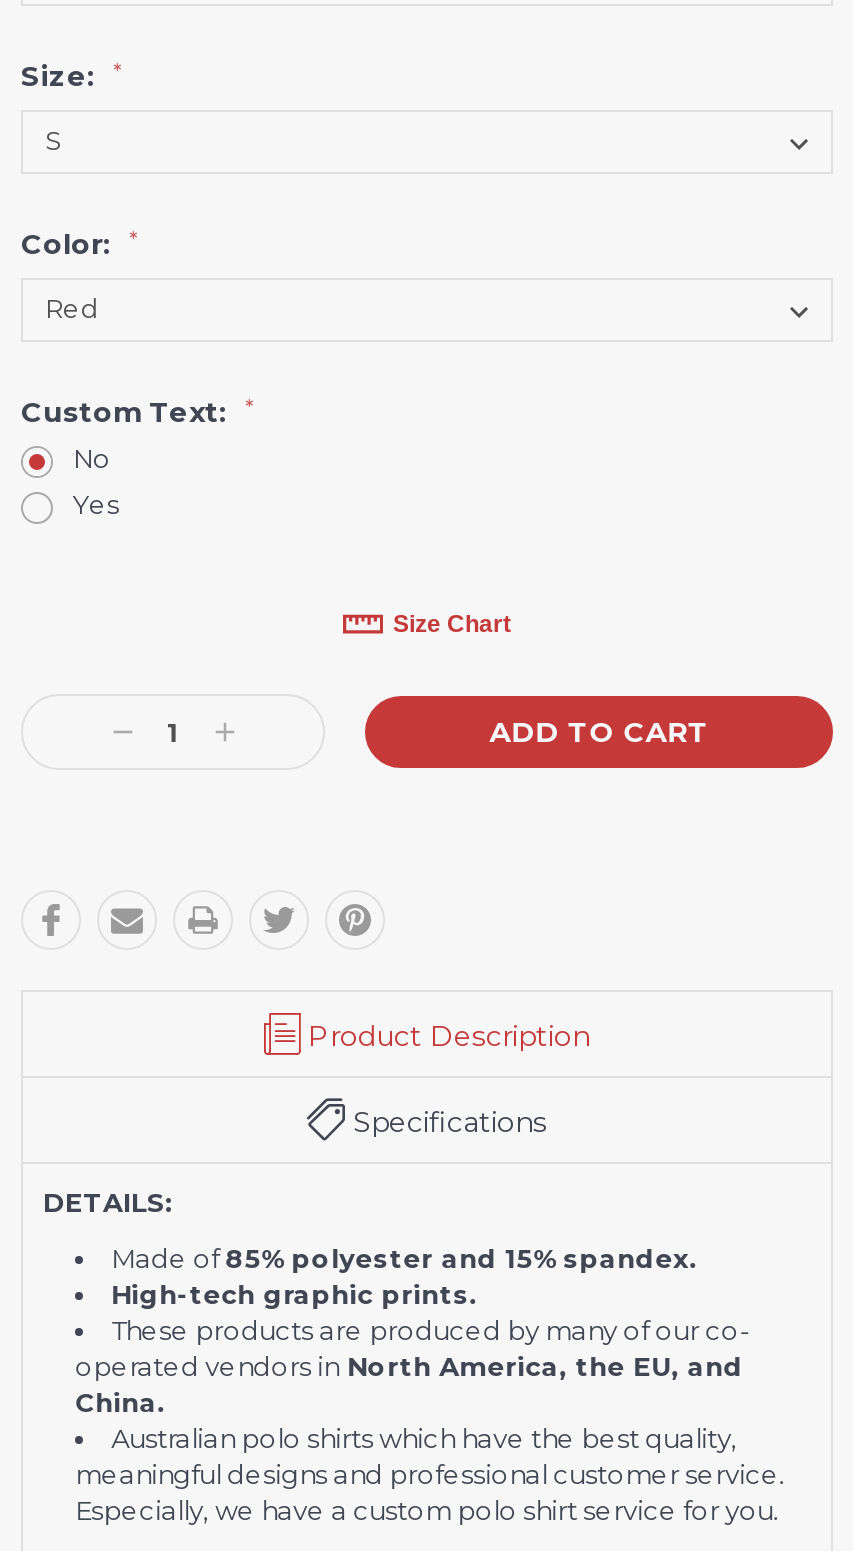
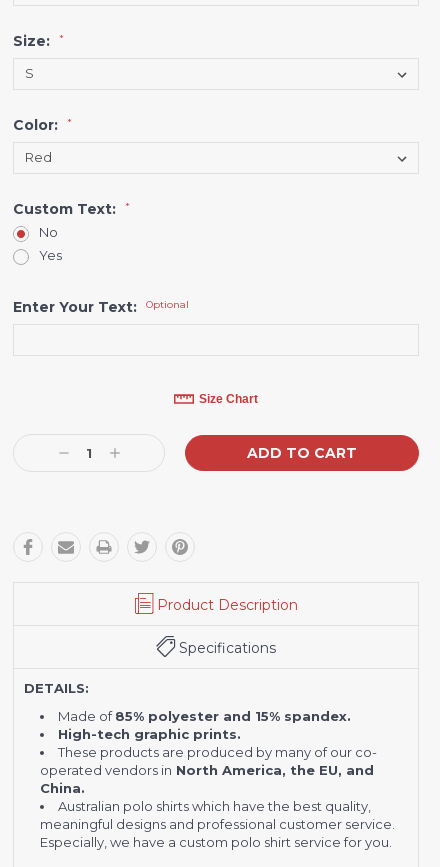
none -> [13,298,189,316] Enter Your Text: Optional

